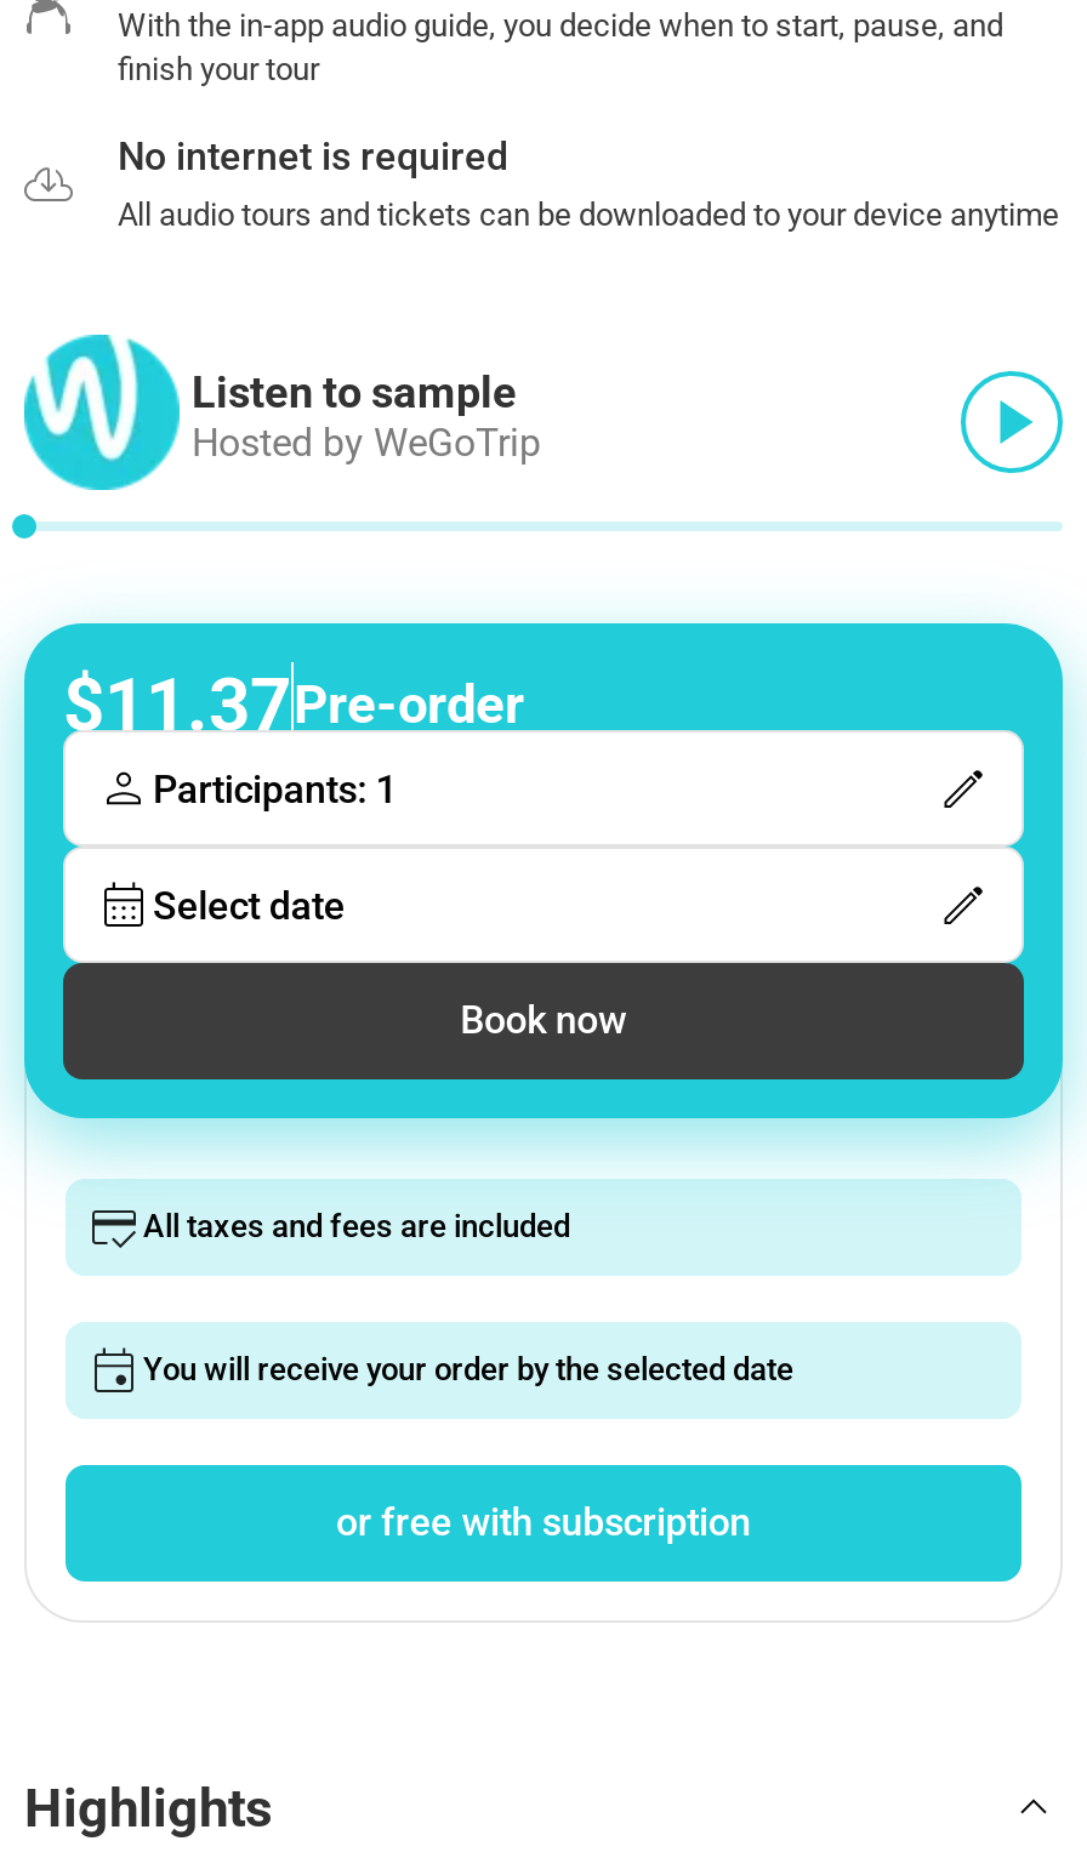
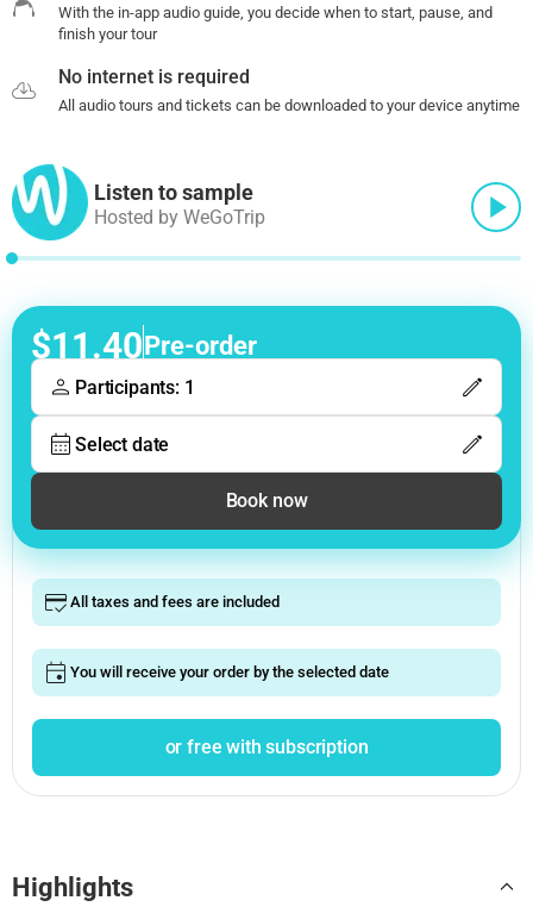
[63,662,524,747] $11.37Pre-order -> [31,325,257,367] $11.40Pre-order

